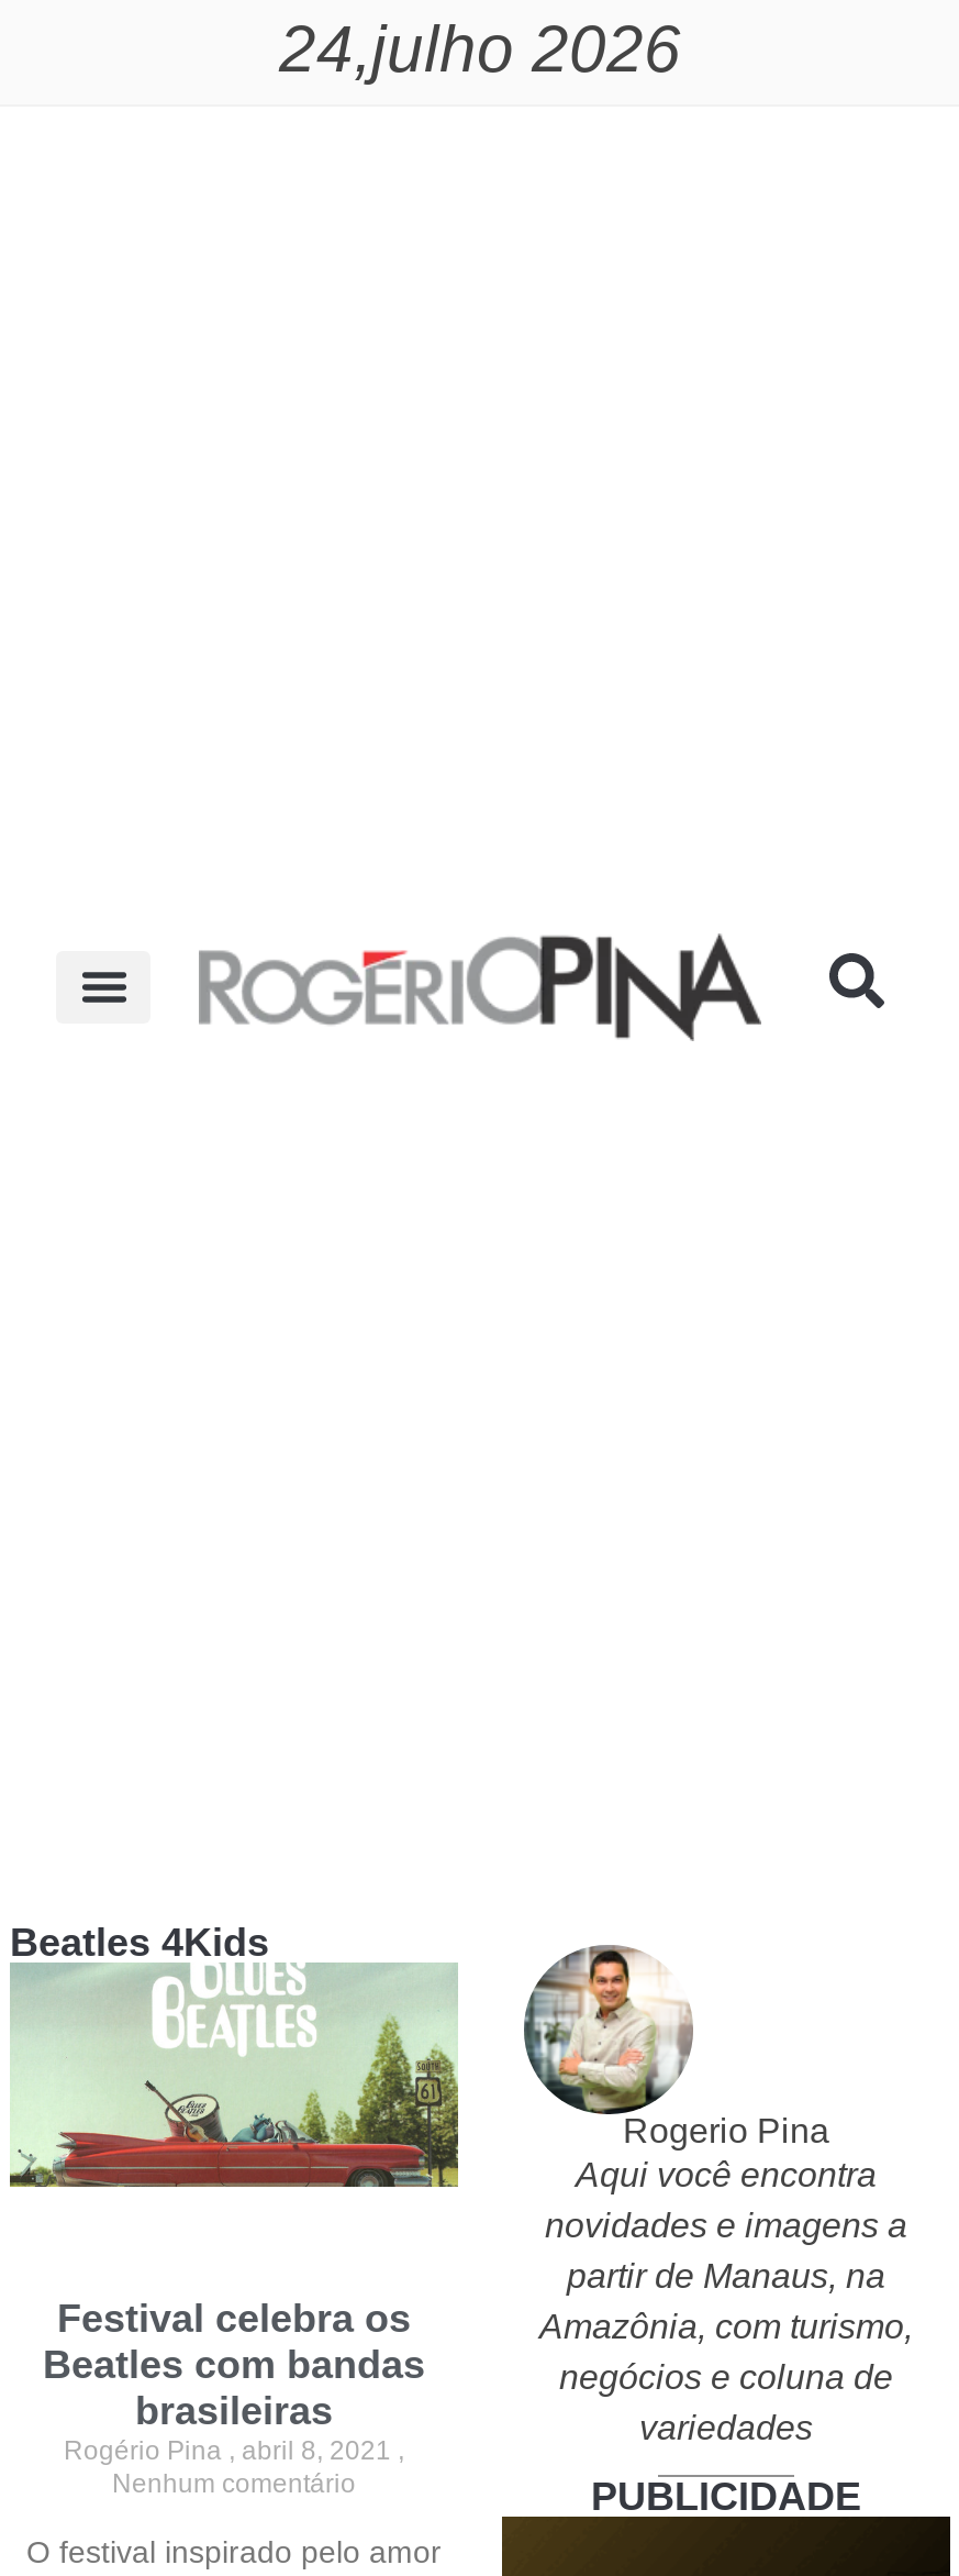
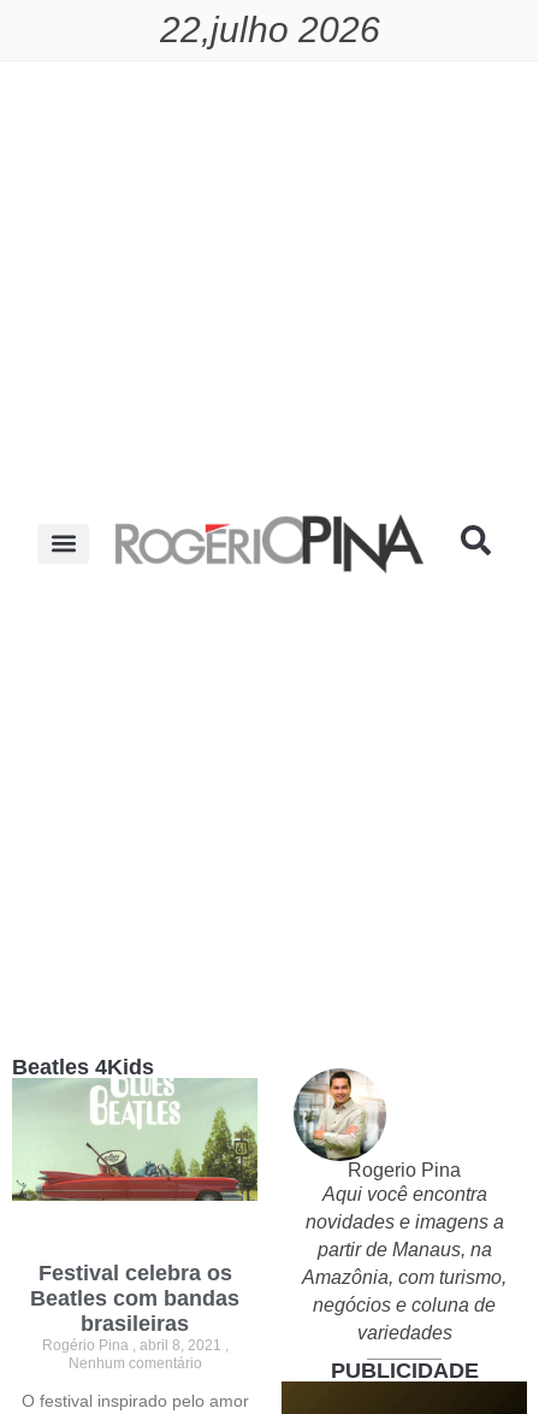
[279,12,681,85] 24,julho 2026 -> [159,10,380,49] 22,julho 2026

